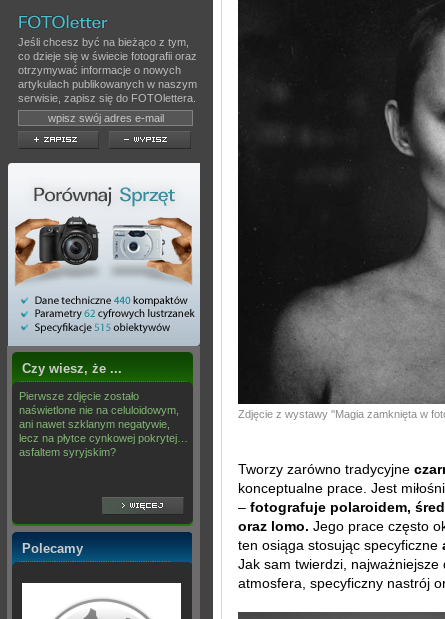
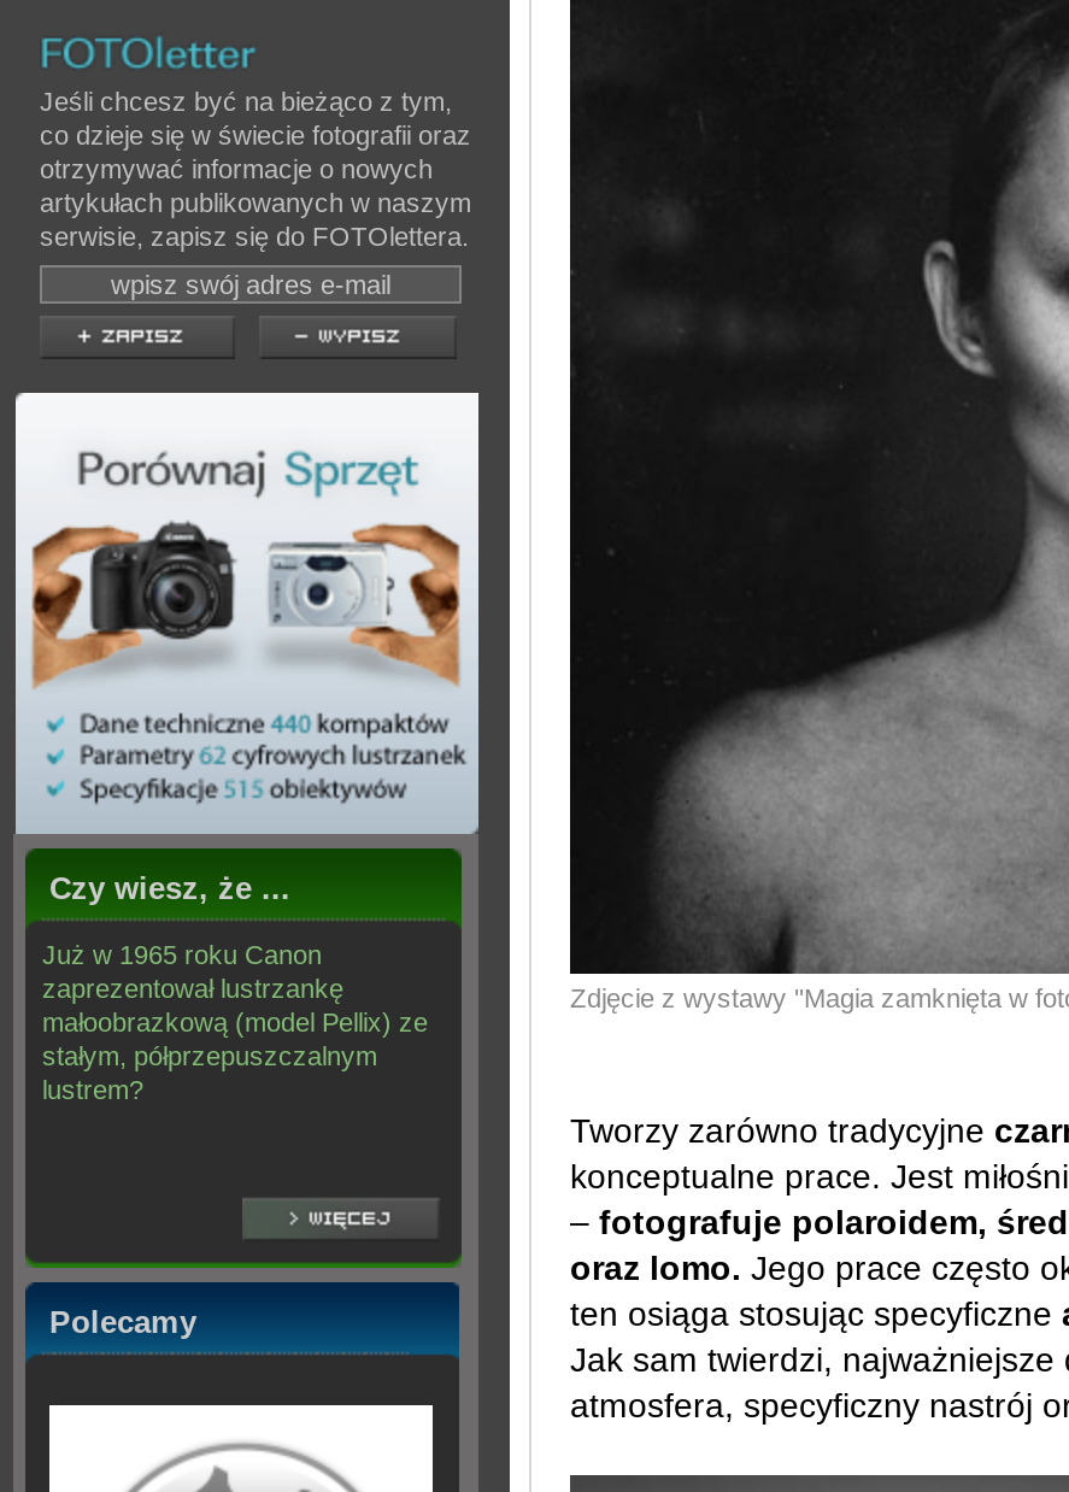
[19,390,188,458] Pierwsze zdjęcie zostało | naświetlone nie na celuloidowym, | ani nawet szklanym negatywie, | lecz na płytce cynkowej pokrytej… | asfaltem syryjskim? -> [42,940,428,1104] Już w 1965 roku Canon | zaprezentował lustrzankę | małoobrazkową (model Pellix) ze | stałym, półprzepuszczalnym | lustrem?

